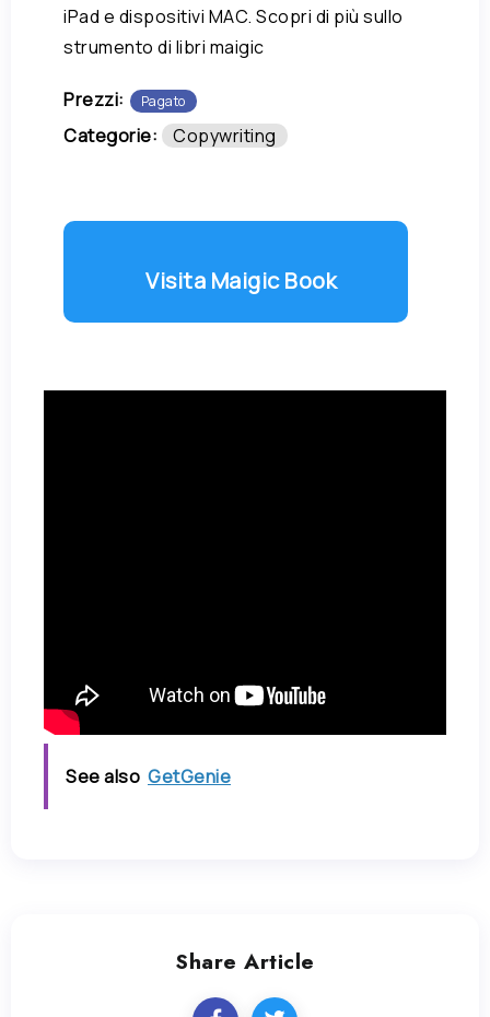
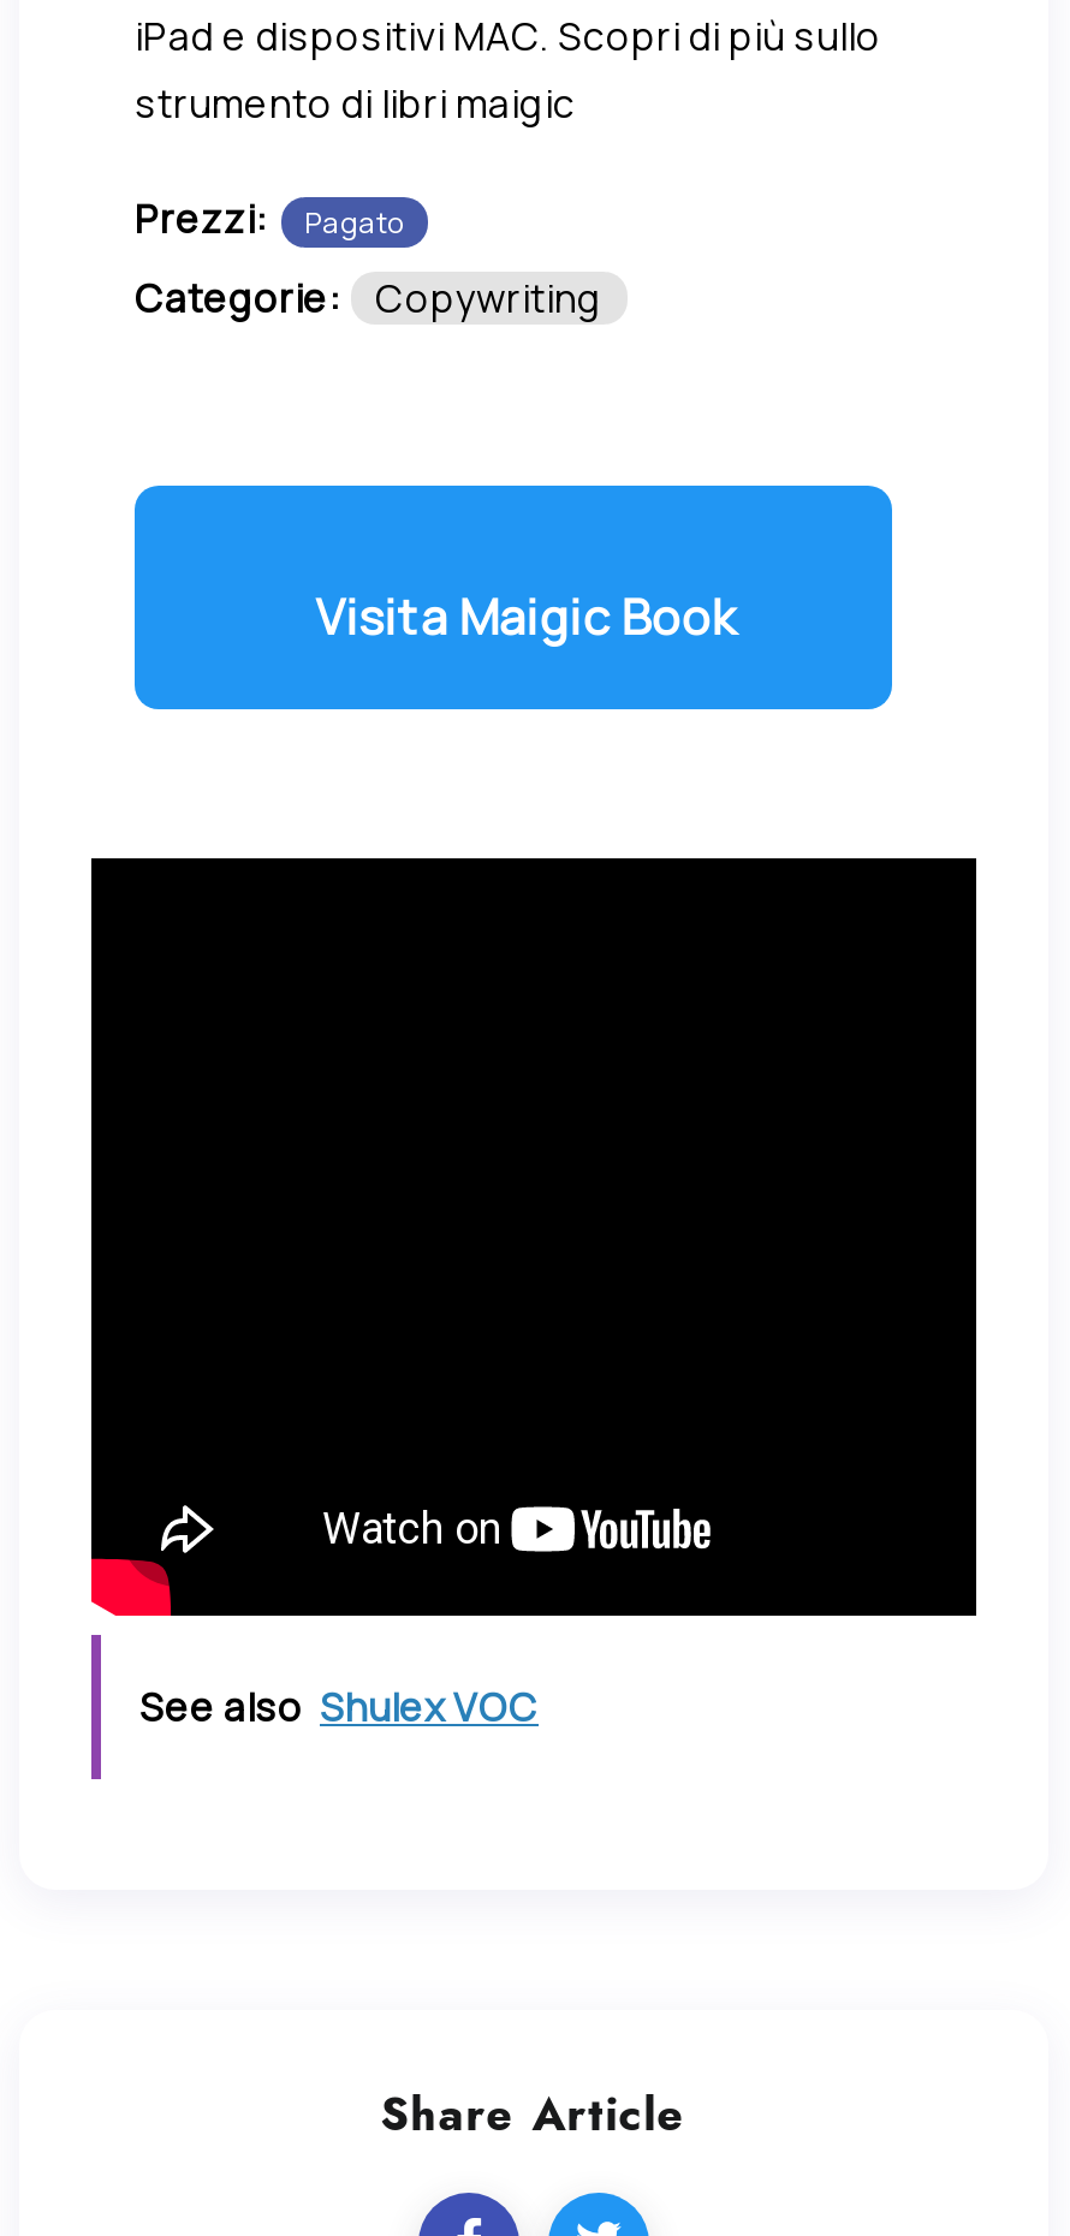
[66,764,231,788] See also GetGenie -> [139,1680,539,1733] See also Shulex VOC

